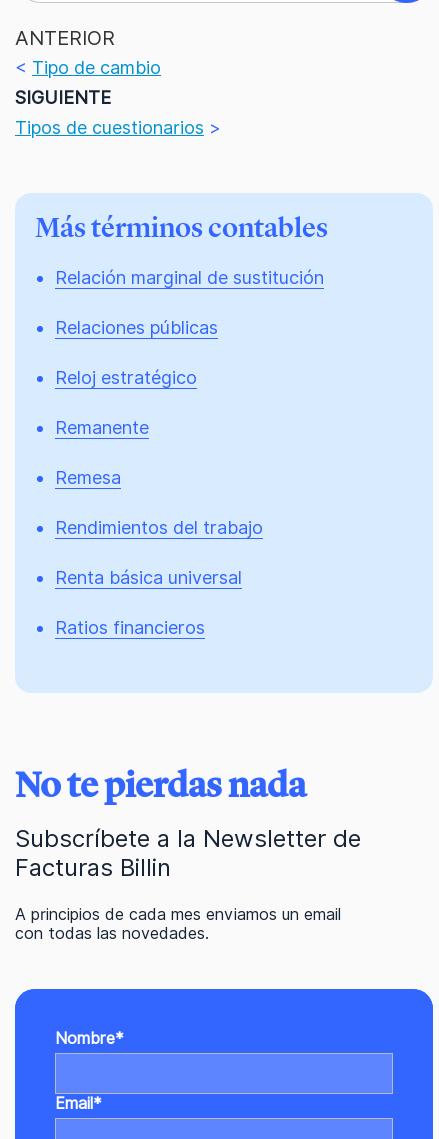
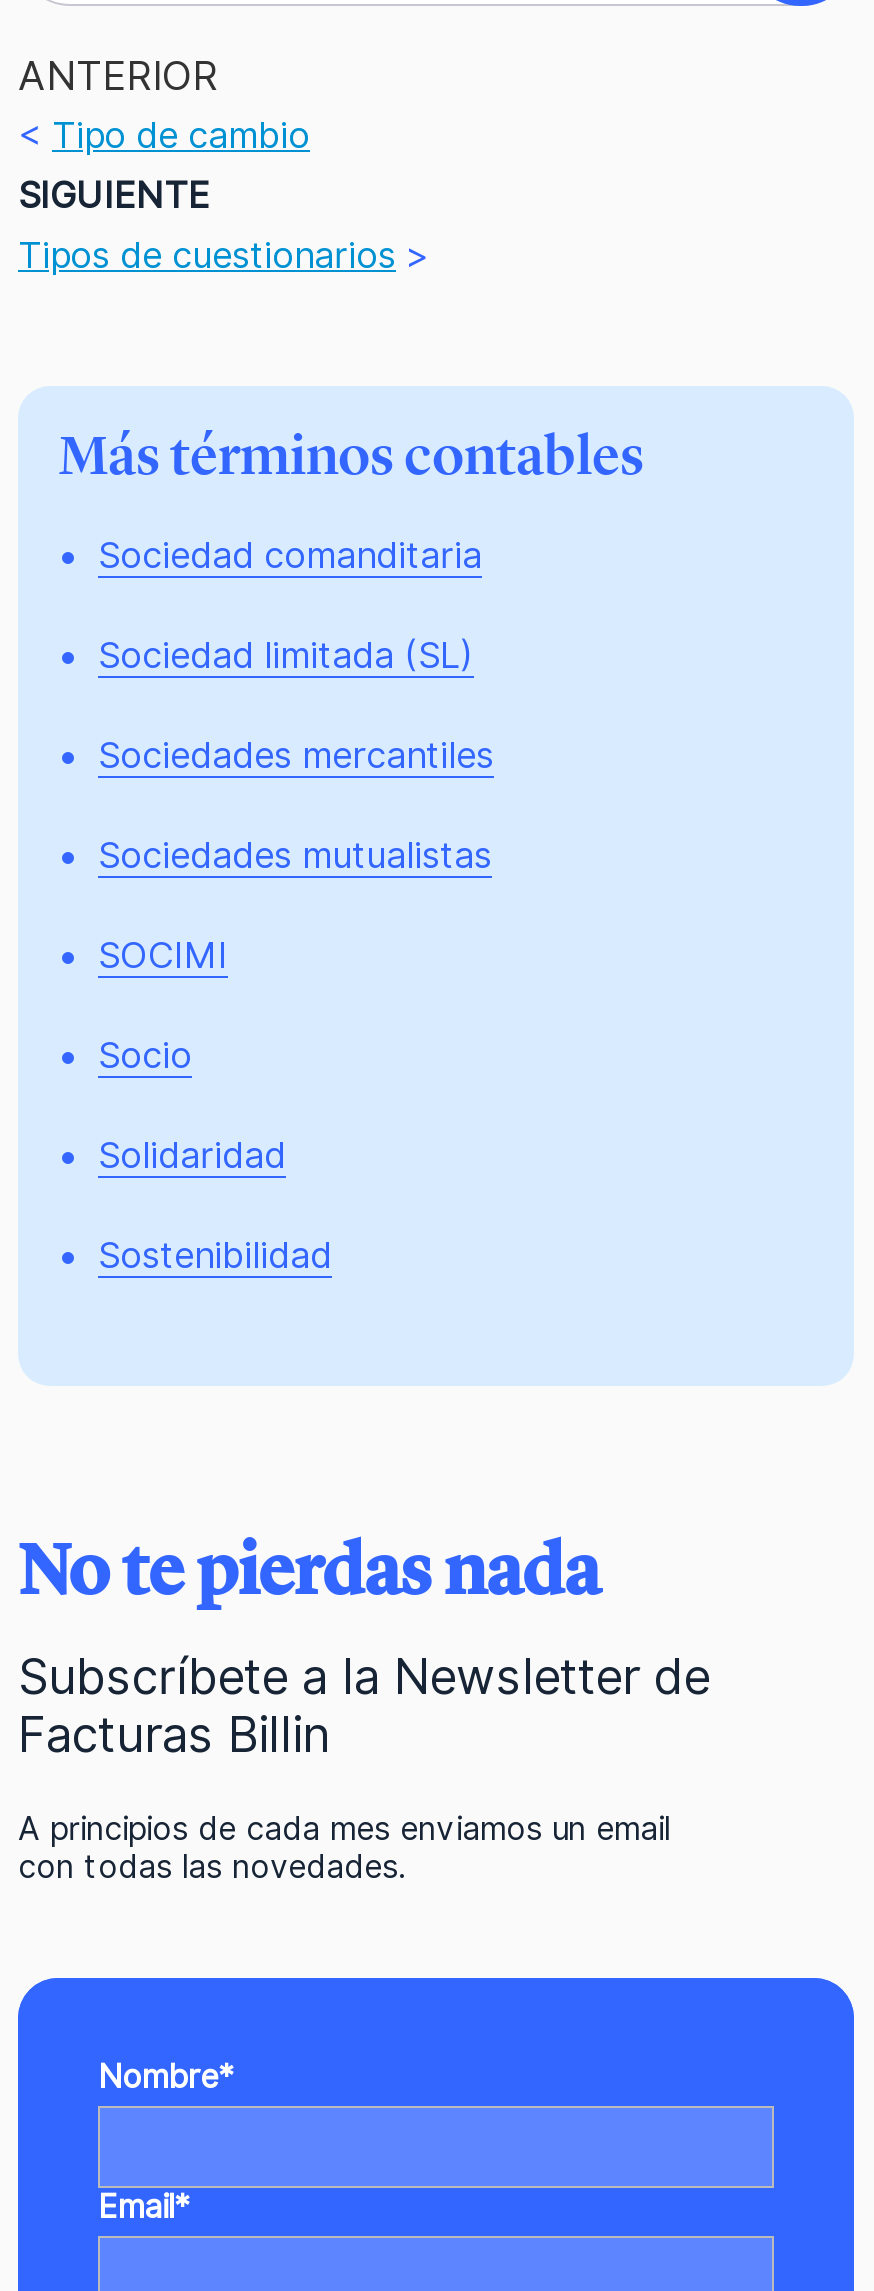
[55,267,324,288] Relación marginal de sustitución -> [98,534,482,576] Sociedad comanditaria
[55,317,218,338] Relaciones públicas -> [98,634,474,676] Sociedad limitada (SL)
[55,367,197,388] Reloj estratégico -> [98,734,494,776] Sociedades mercantiles
[55,417,149,438] Remanente -> [98,834,492,876] Sociedades mutualistas
[55,467,121,488] Remesa -> [98,934,228,976] SOCIMI
[55,517,263,538] Rendimientos del trabajo -> [98,1034,192,1076] Socio
[55,567,242,588] Renta básica universal -> [98,1134,286,1176] Solidaridad
[55,617,205,638] Ratios financieros -> [98,1234,332,1276] Sostenibilidad

